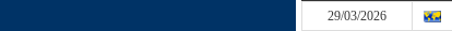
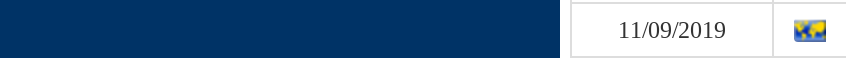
[328,9,386,24] 29/03/2026 -> [618,16,726,44] 11/09/2019

